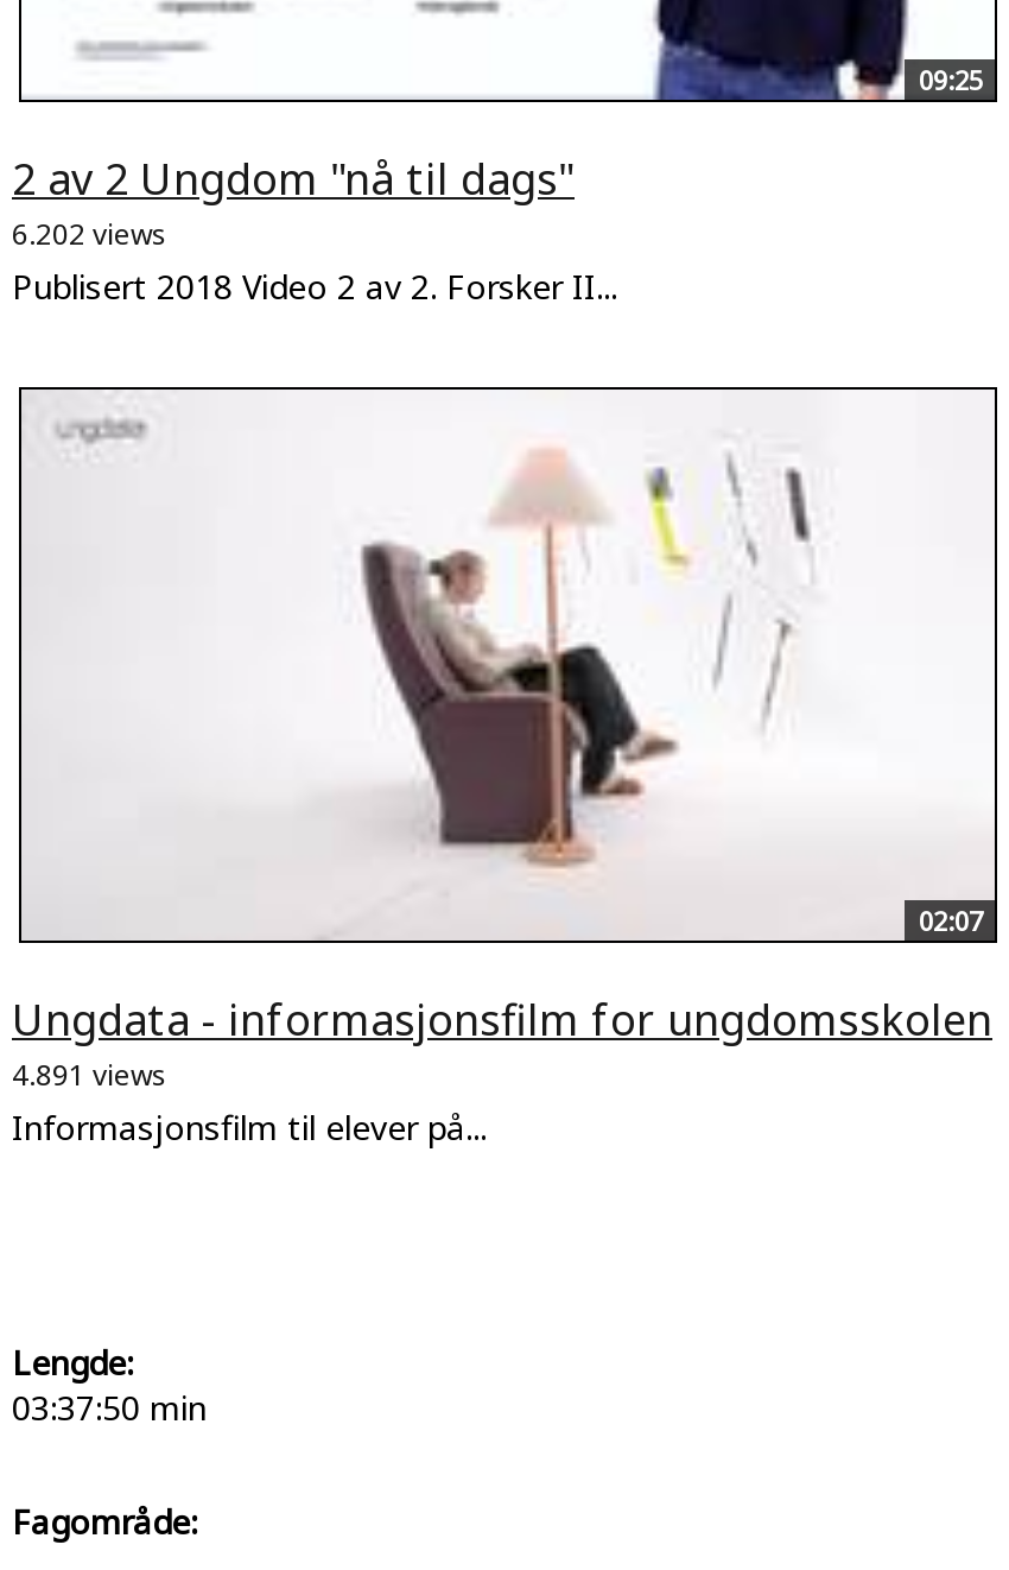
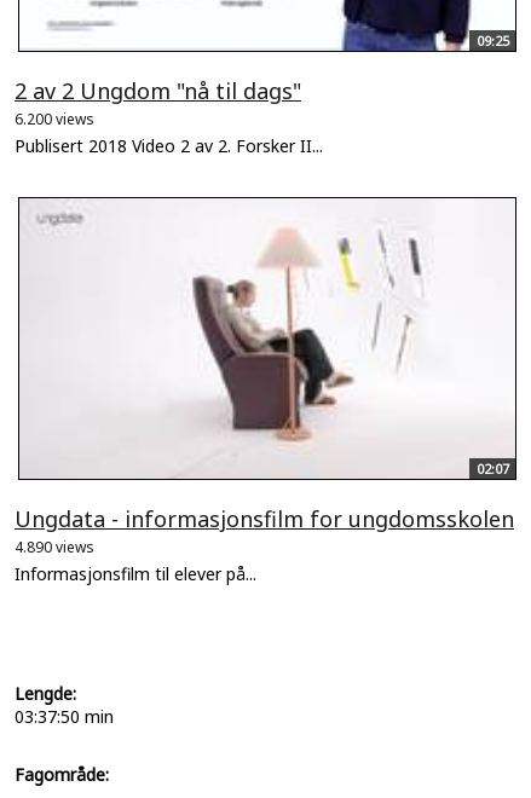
[12,214,169,254] 6.202 views -> [15,109,94,129] 6.200 views
[12,1053,169,1094] 4.891 views -> [15,536,94,557] 4.890 views

